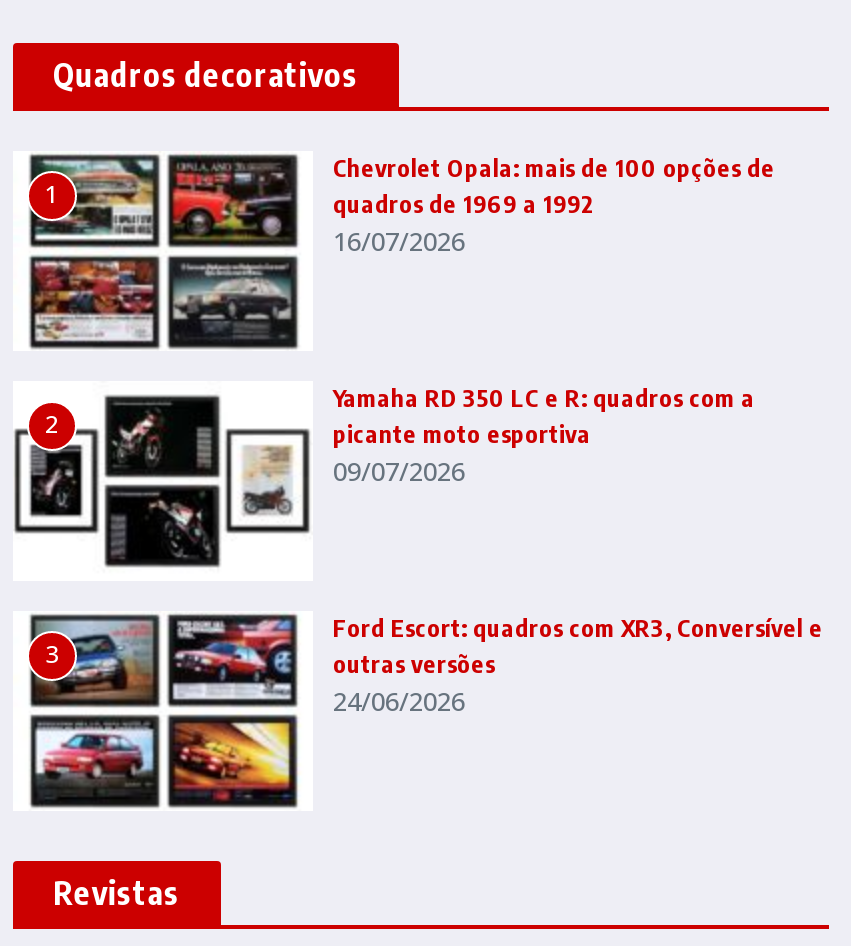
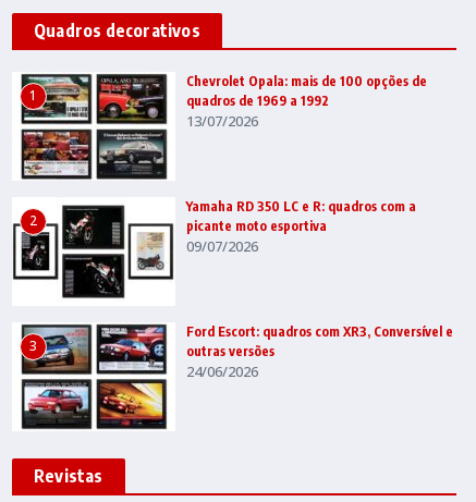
[333,223,465,259] 16/07/2026 -> [186,111,258,131] 13/07/2026

